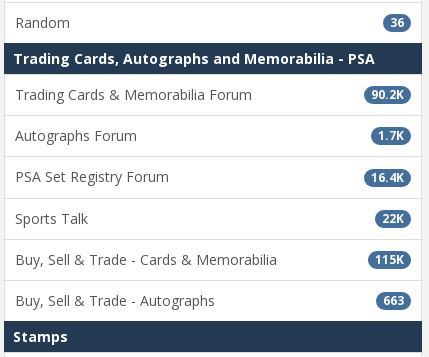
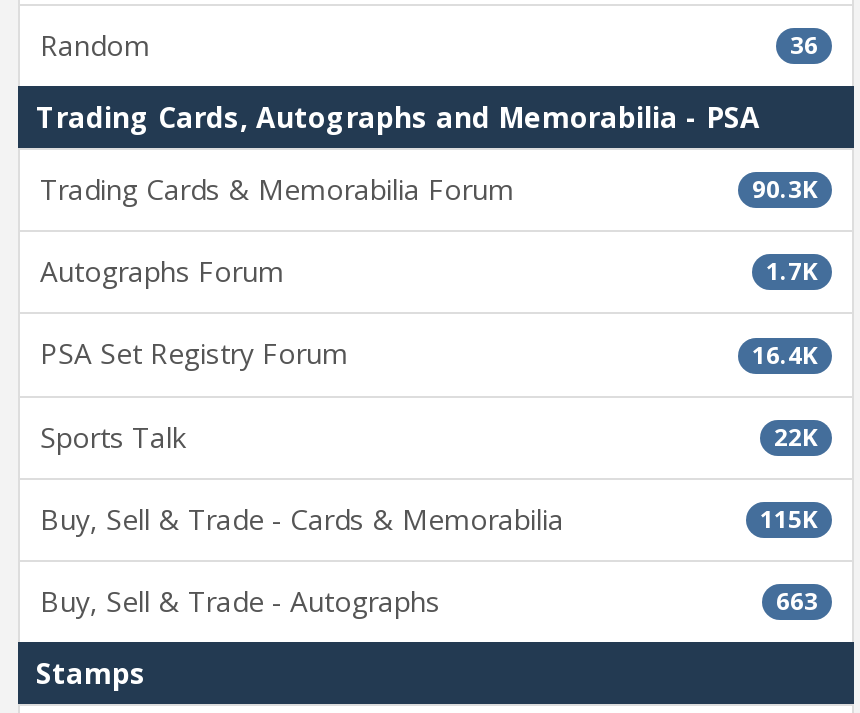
[371,86,404,103] 90.2K -> [752,172,818,206] 90.3K

